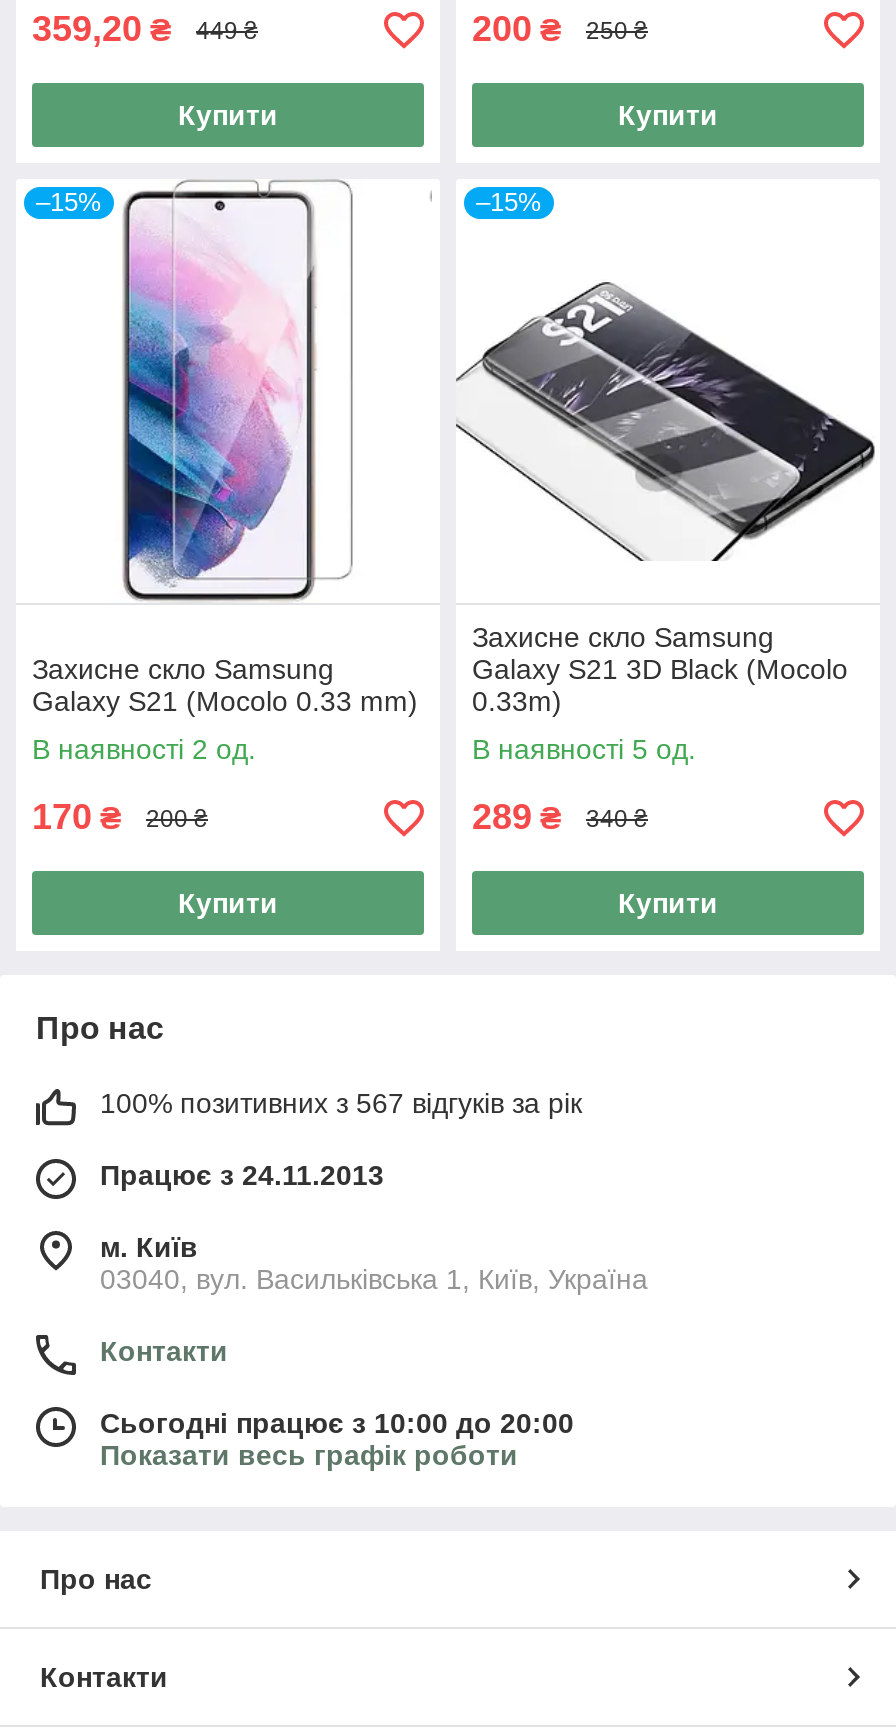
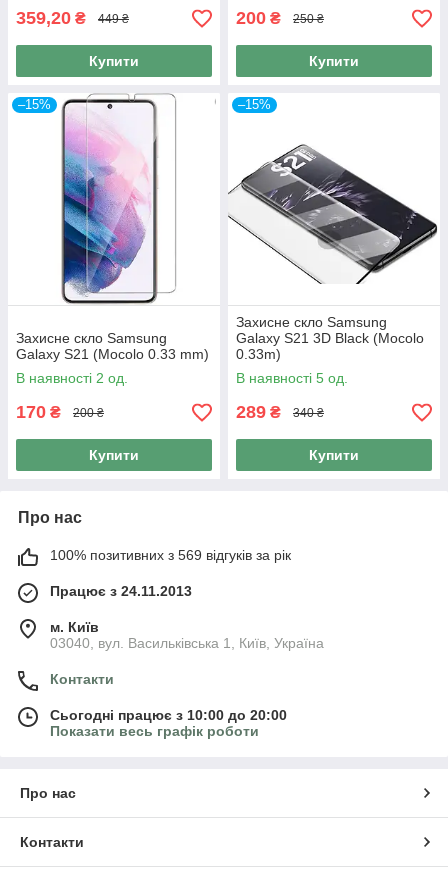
[100,1088,582,1120] 100% позитивних з 567 відгуків за рік -> [50,547,291,563] 100% позитивних з 569 відгуків за рік

